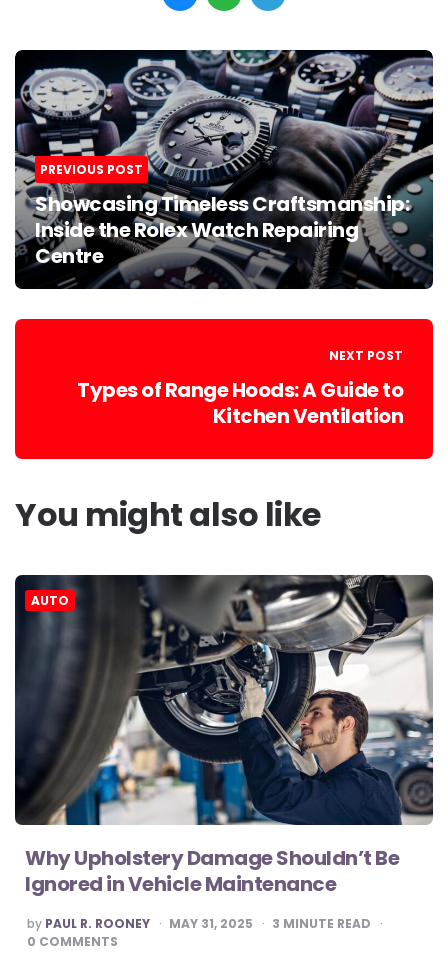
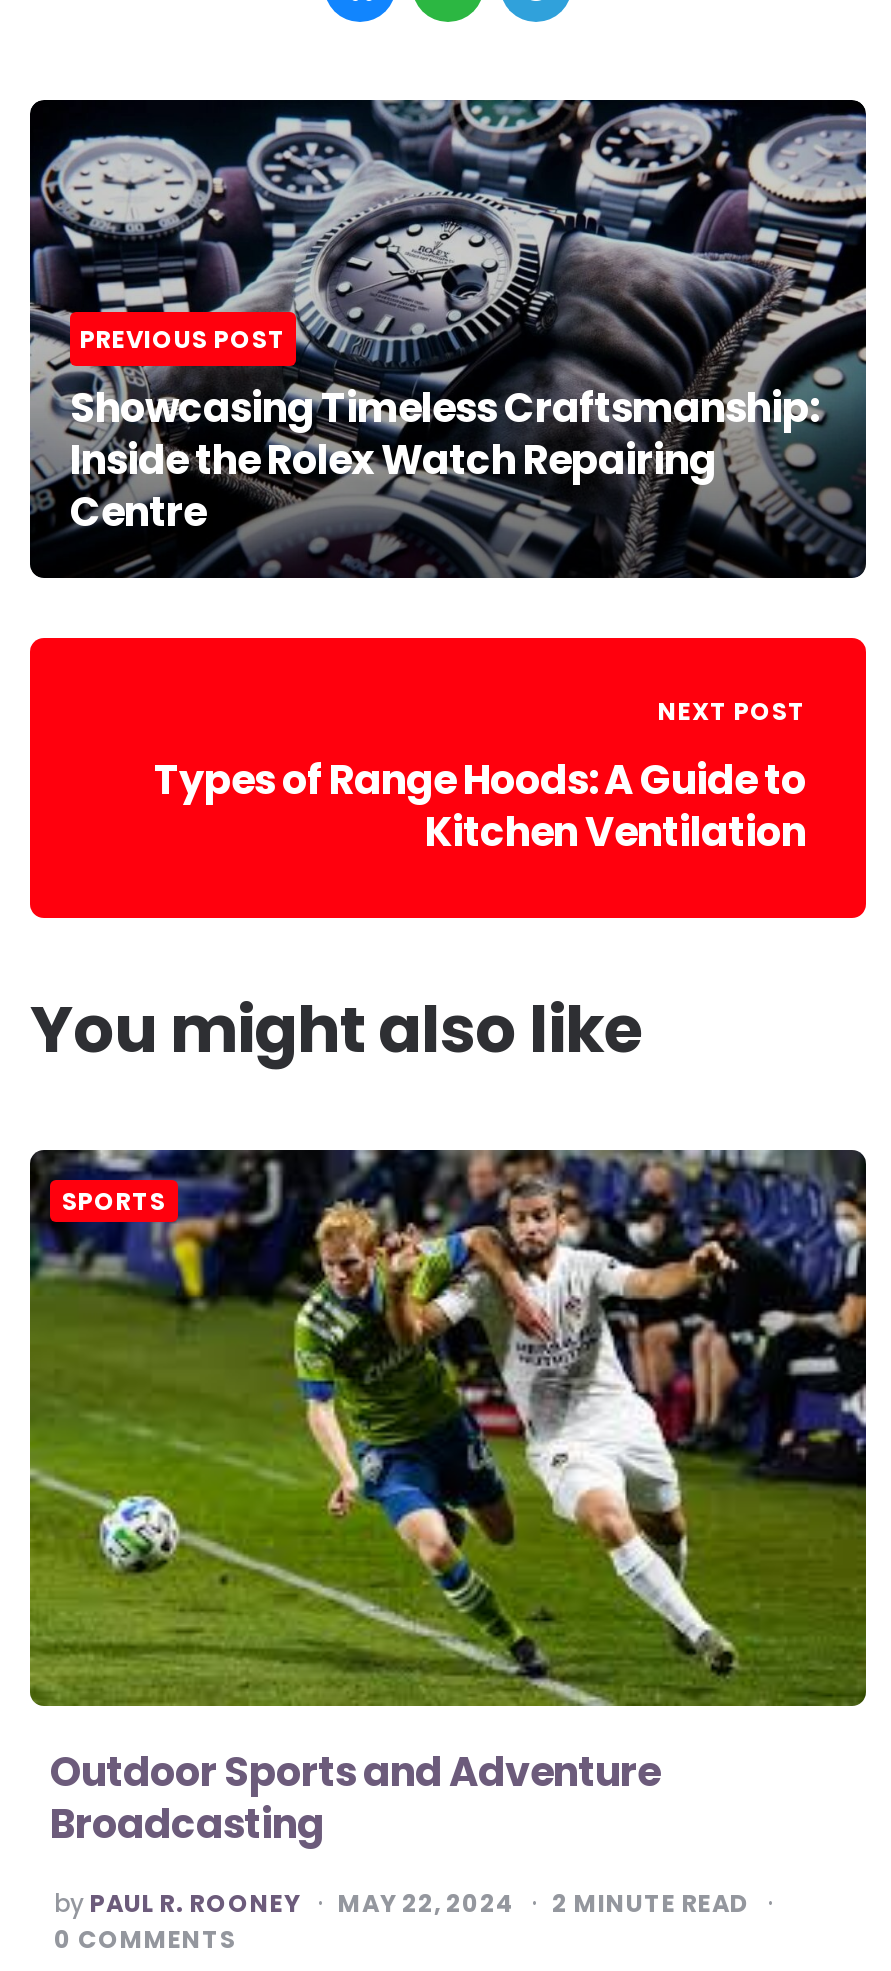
[14,574,434,826] [image] | AUTO -> [28,1148,868,1708] [image] | SPORTS
[25,844,399,898] Why Upholstery Damage Shouldn’t Be | Ignored in Vehicle Maintenance -> [50,1744,660,1852] Outdoor Sports and Adventure | Broadcasting
[169,915,253,932] MAY 31, 2025 -> [338,1886,514,1920] MAY 22, 2024
[272,915,371,932] 3 MINUTE READ -> [552,1886,750,1920] 2 MINUTE READ

